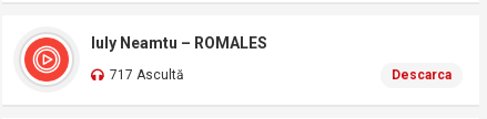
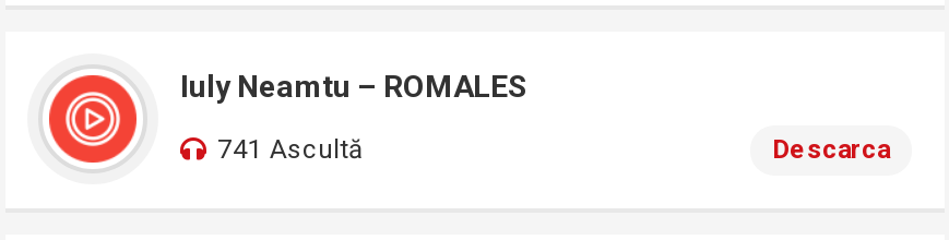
[110,67,184,83] 717 Ascultă -> [217,134,364,165] 741 Ascultă

